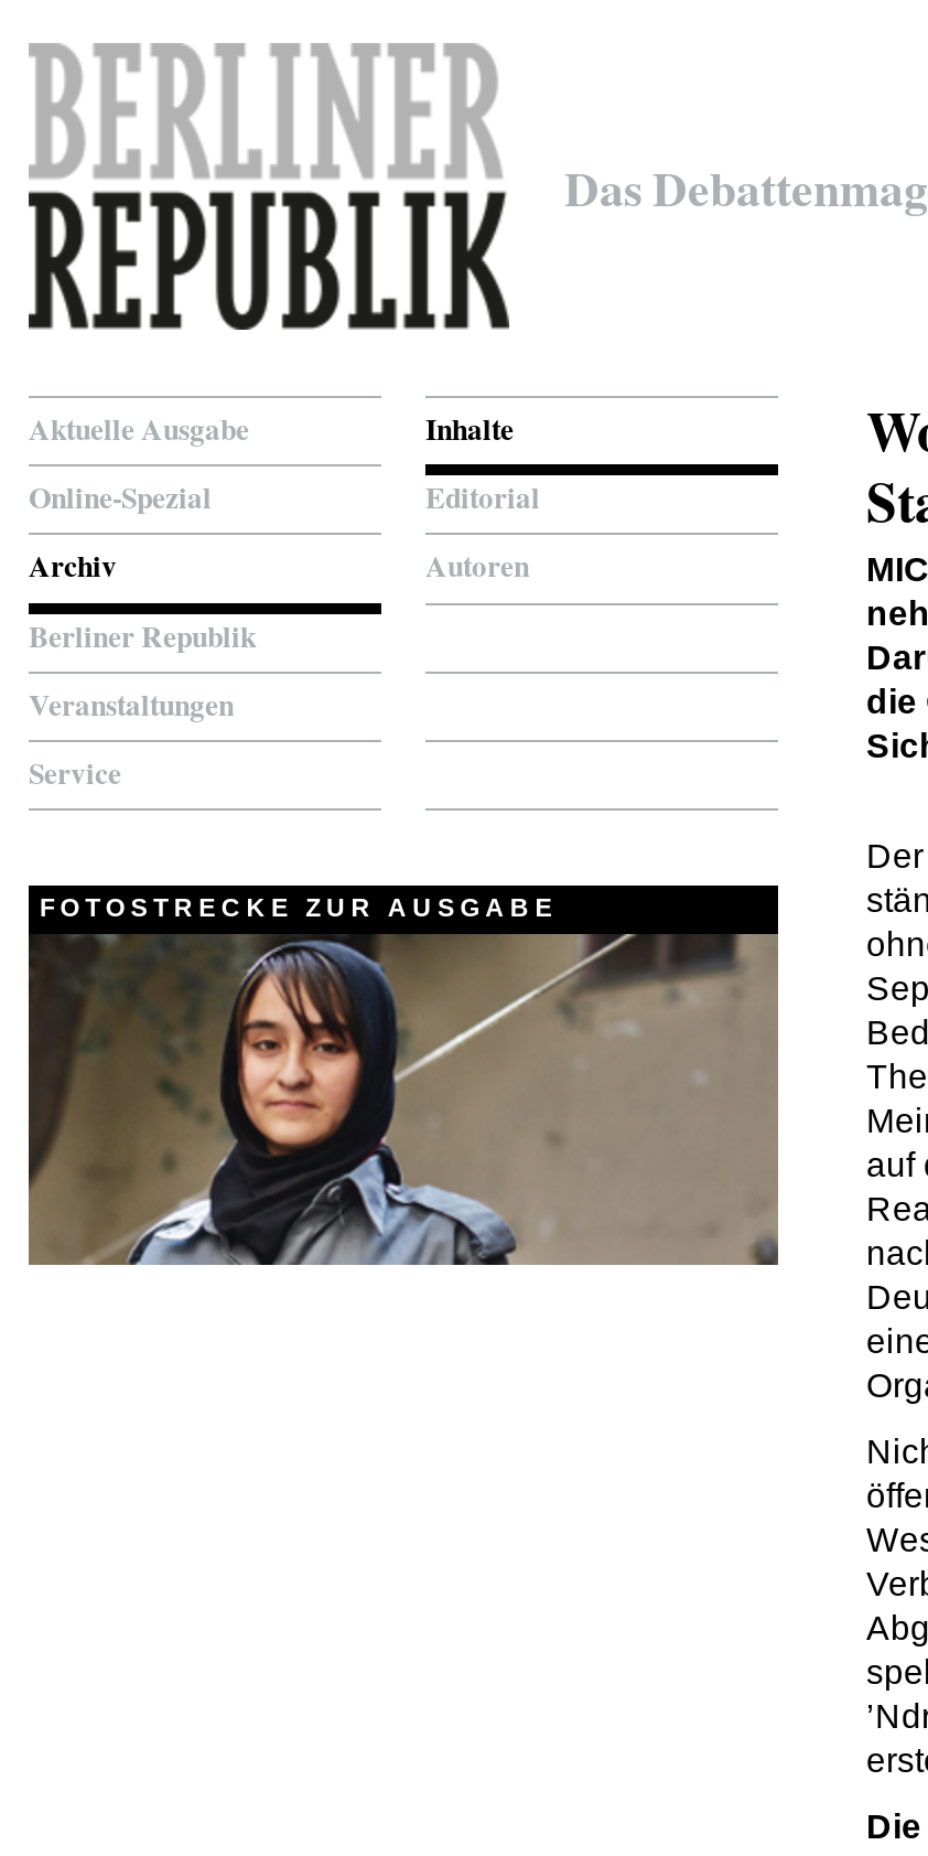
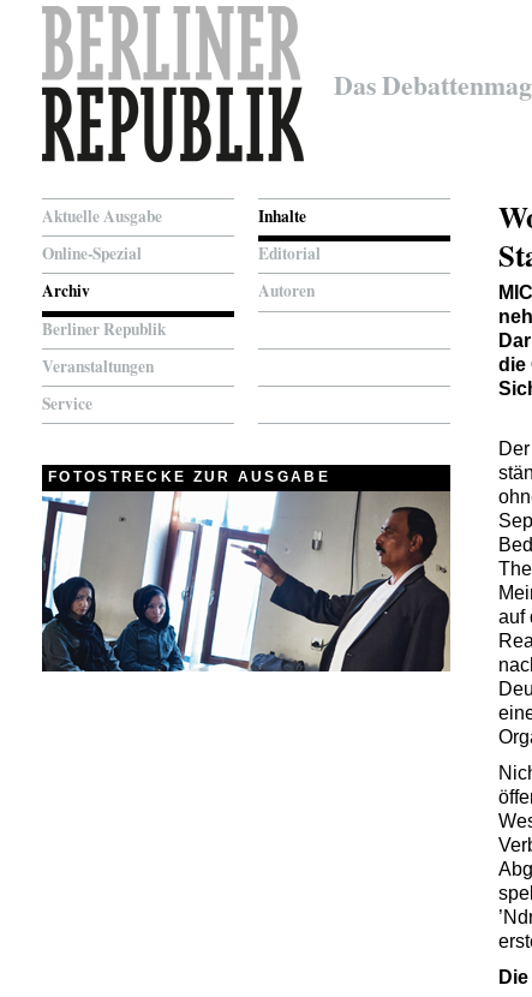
[26,934,778,1267] [image] -> [41,490,449,673] [image]

